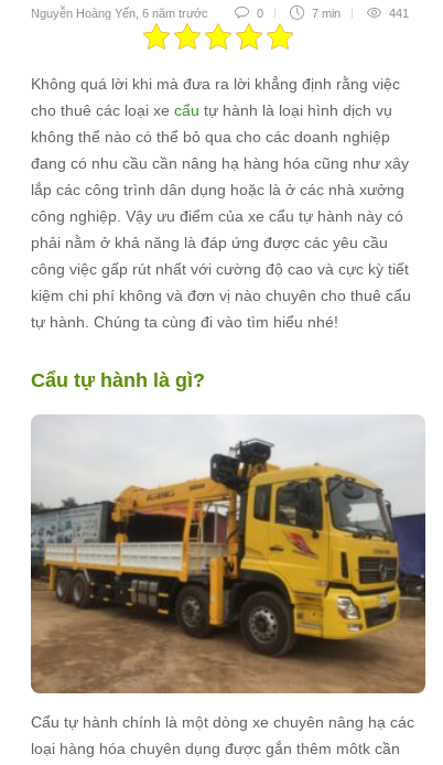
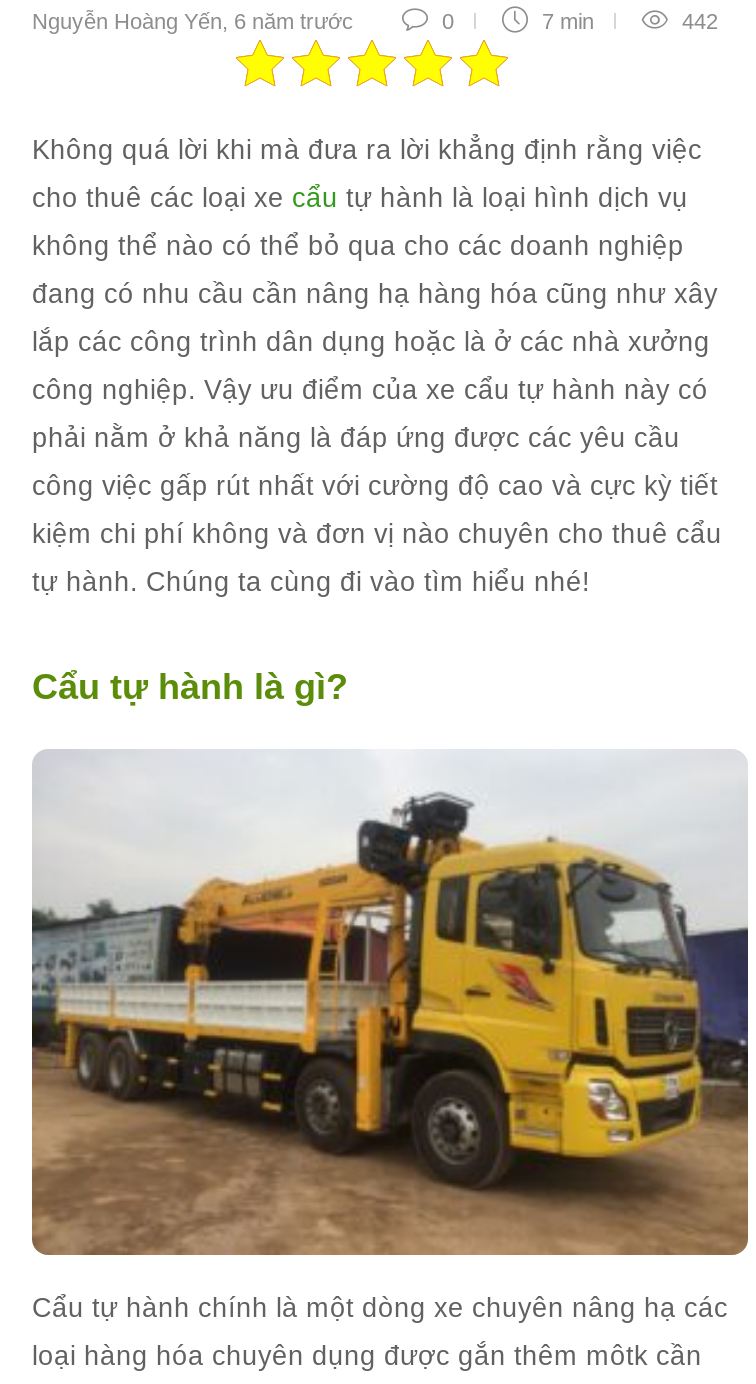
[386,7,409,20] 441 -> [676,10,718,34] 442

